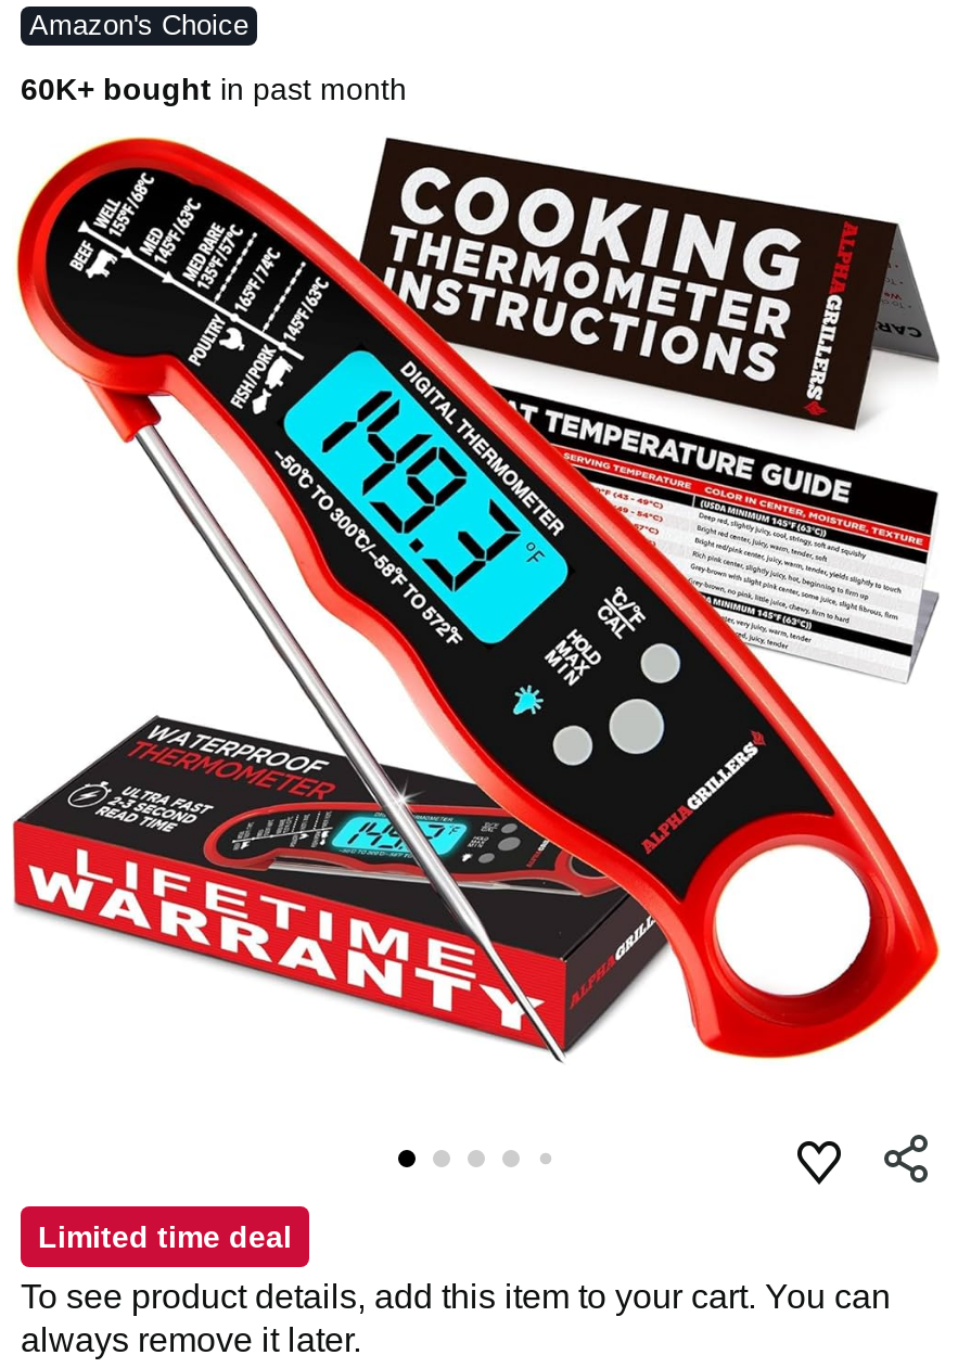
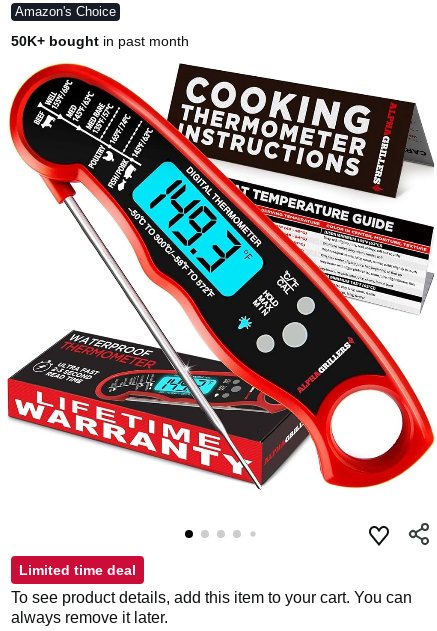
[21,72,407,106] 60K+ bought in past month -> [11,33,189,49] 50K+ bought in past month

